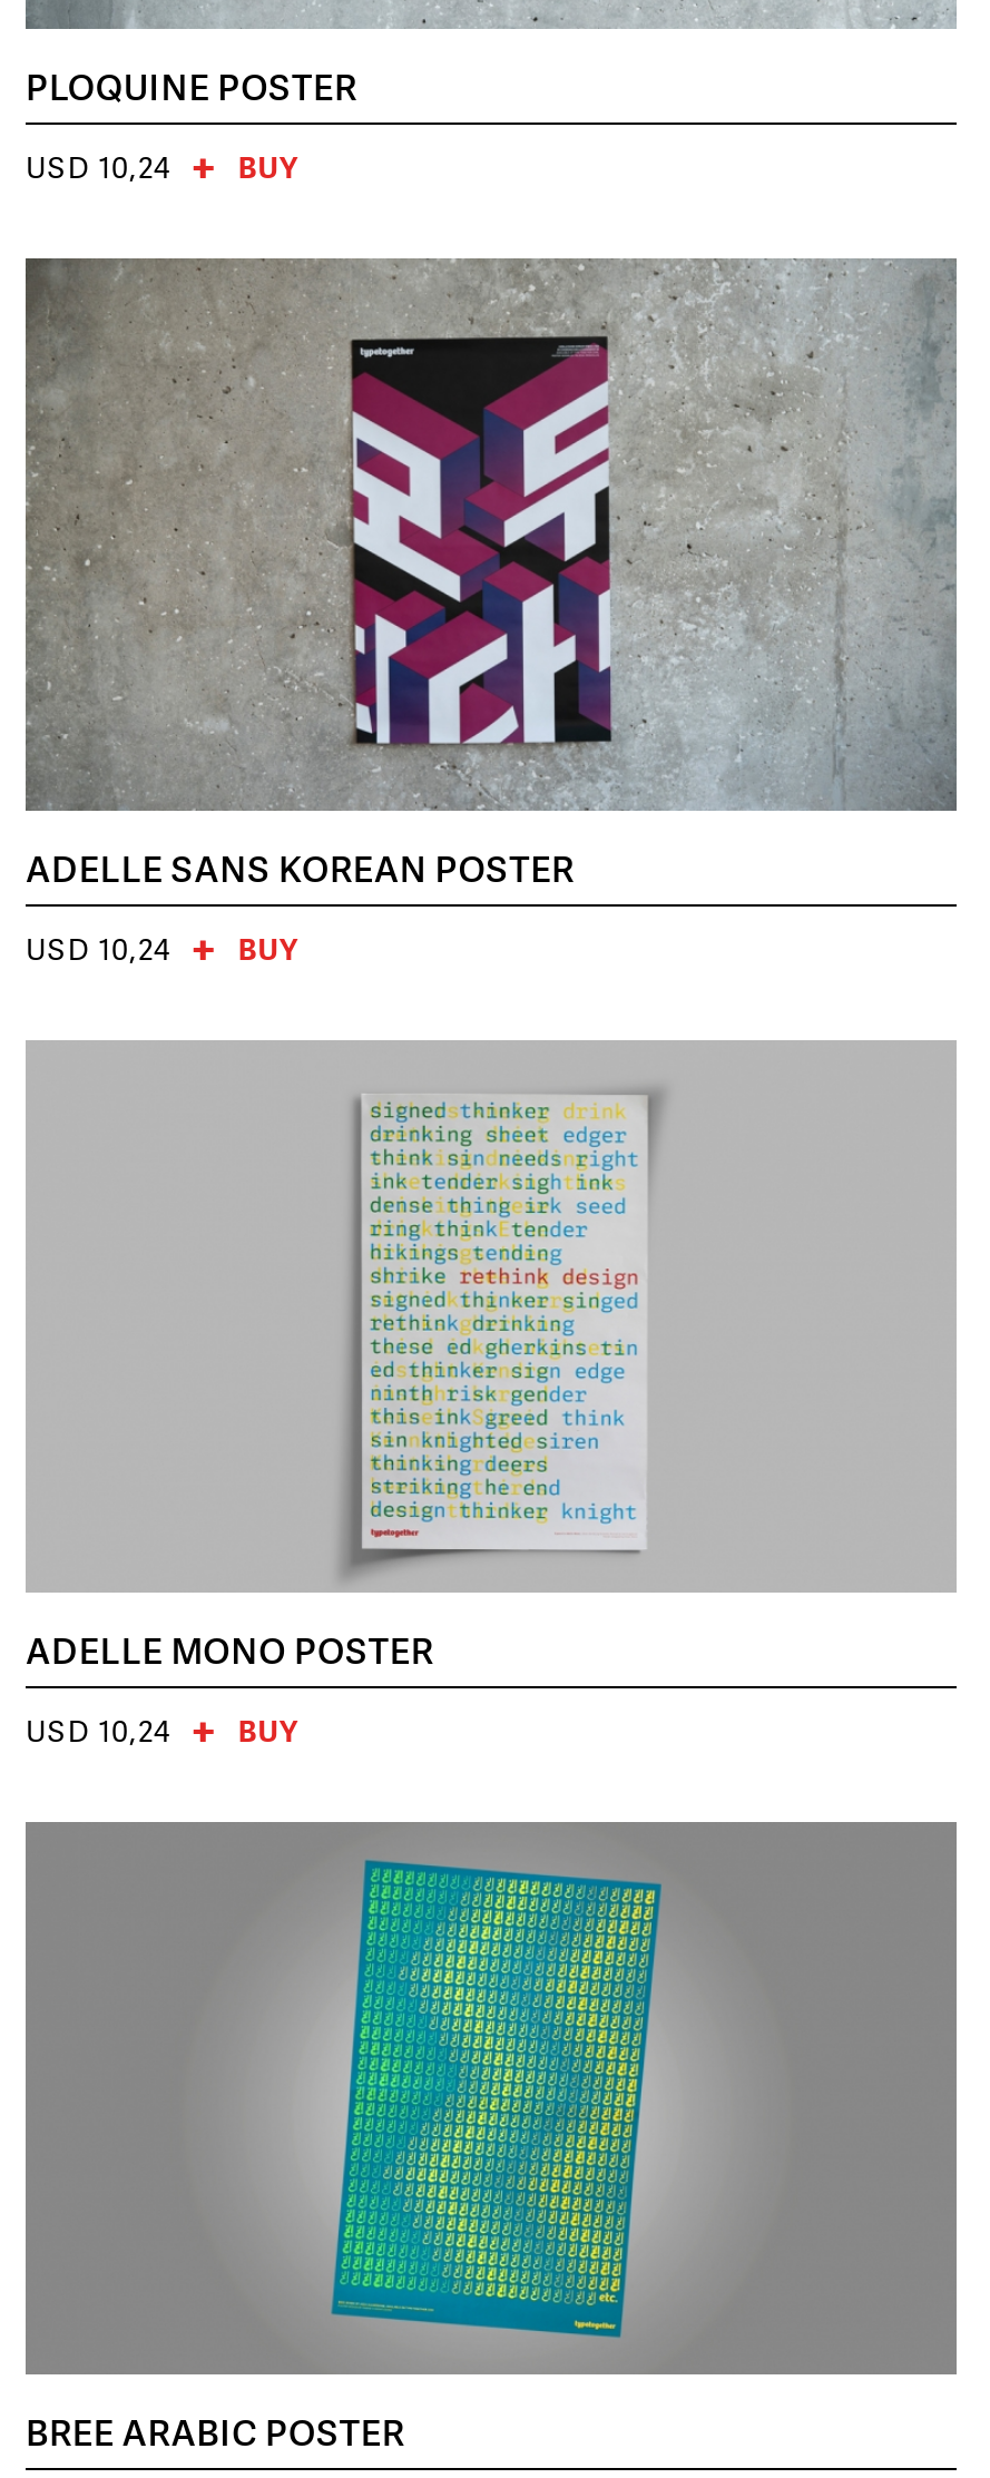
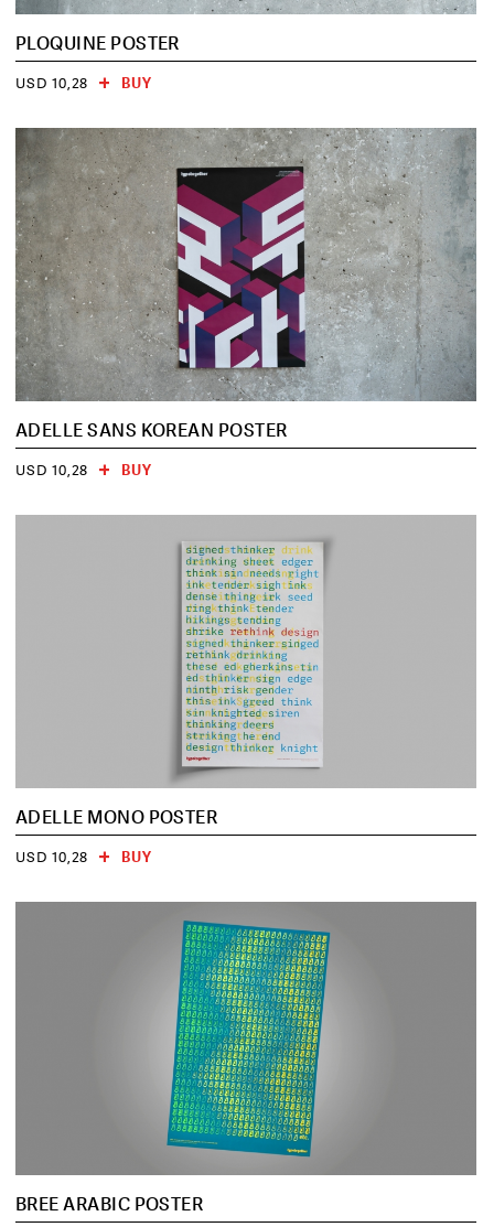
[26,140,300,196] USD 10,24 BUY -> [15,69,152,97] USD 10,28 BUY
[26,922,300,978] USD 10,24 BUY -> [15,456,152,484] USD 10,28 BUY
[26,1704,300,1760] USD 10,24 BUY -> [15,843,152,871] USD 10,28 BUY

